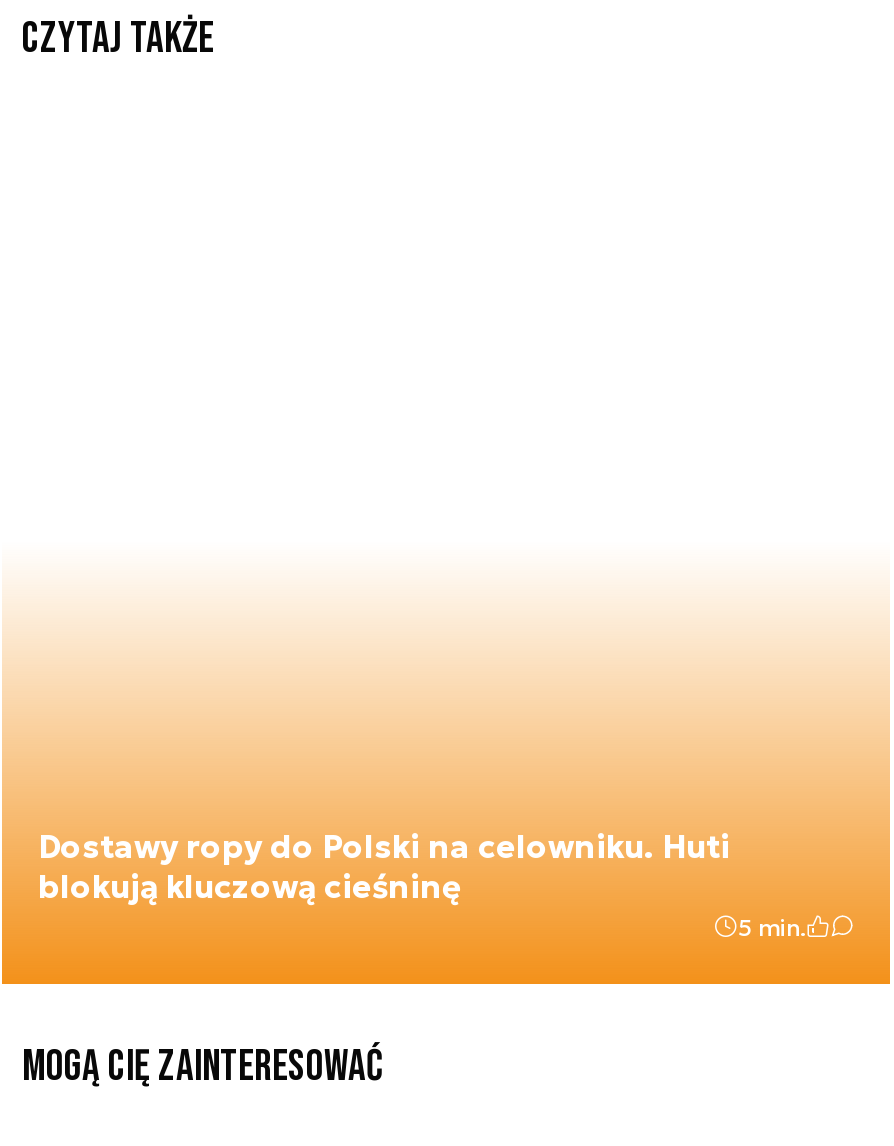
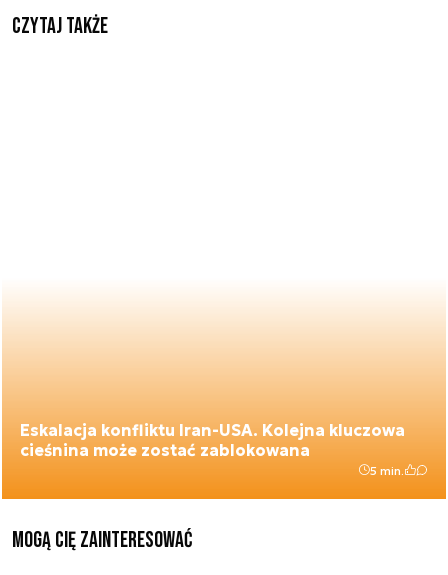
[38,826,730,906] Dostawy ropy do Polski na celowniku. Huti | blokują kluczową cieśninę -> [20,420,405,460] Eskalacja konfliktu Iran-USA. Kolejna kluczowa | cieśnina może zostać zablokowana

